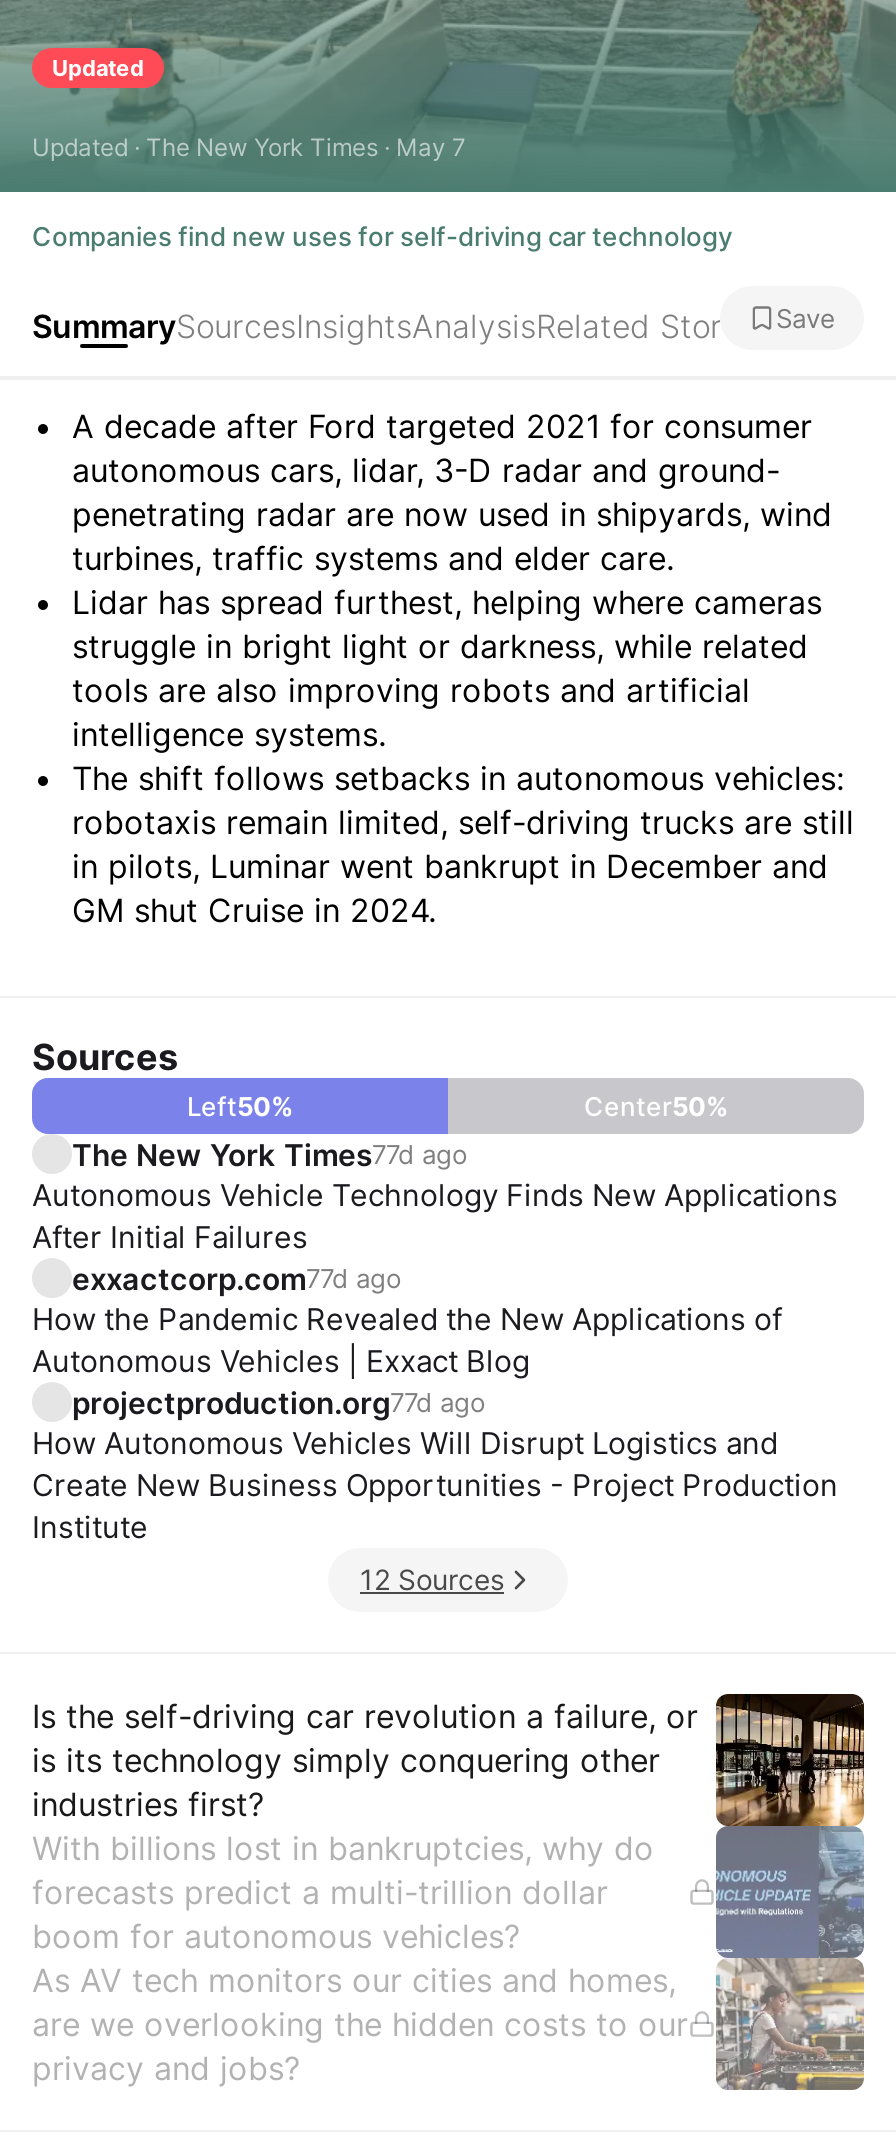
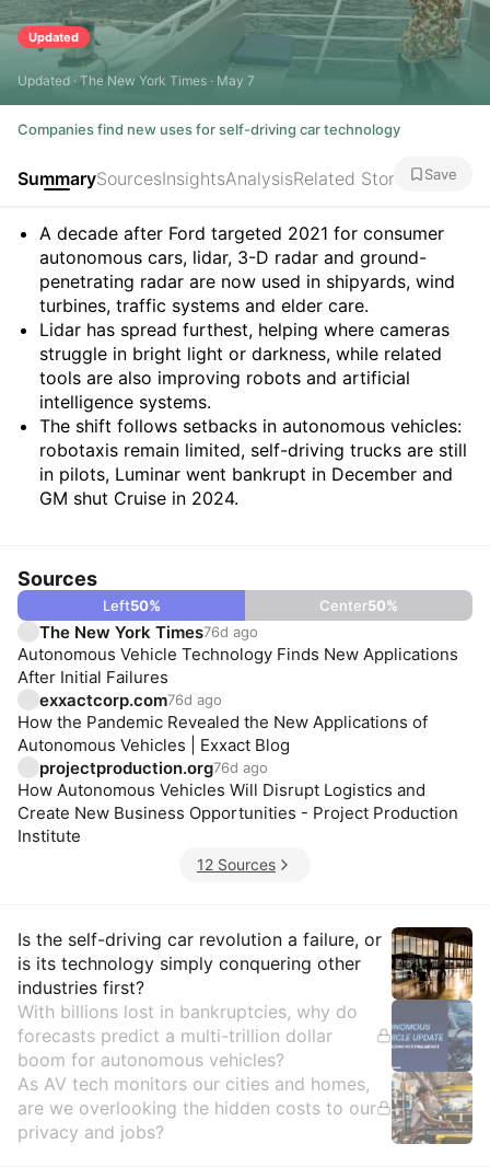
[72,1135,468,1173] The New York Times77d ago -> [39,621,258,642] The New York Times76d ago
[72,1259,402,1297] exxactcorp.com77d ago -> [39,689,222,710] exxactcorp.com76d ago
[72,1383,486,1421] projectproduction.org77d ago -> [39,757,268,778] projectproduction.org76d ago

